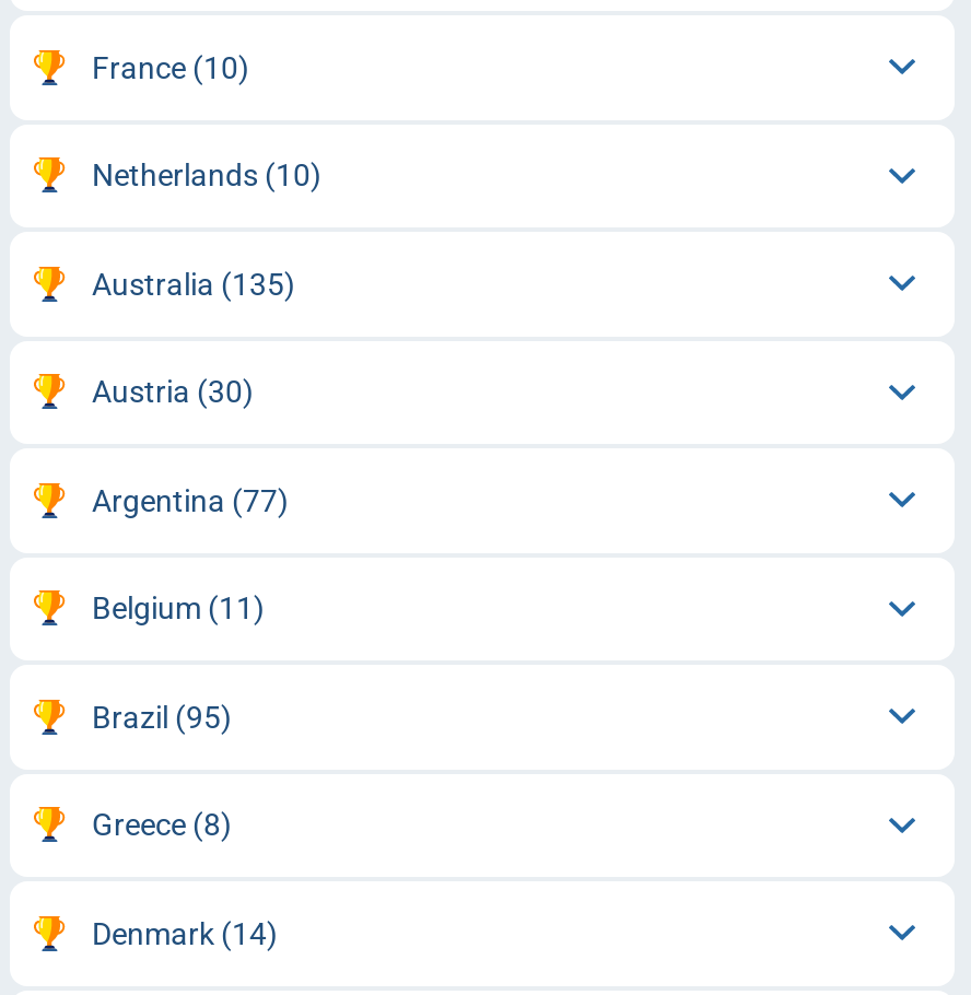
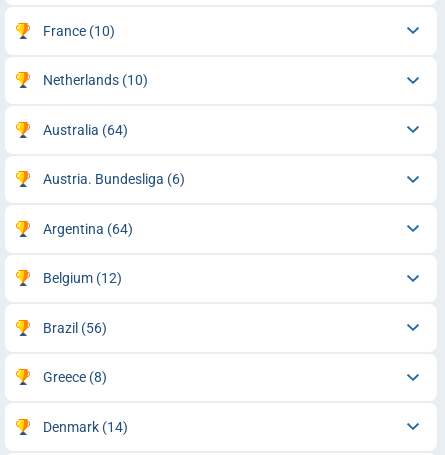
[92,266,295,301] Australia (135) -> [42,122,127,138] Australia (64)
[92,374,254,409] Austria (30) -> [42,171,184,187] Austria. Bundesliga (6)
[92,483,289,518] Argentina (77) -> [42,221,132,237] Argentina (64)
[92,591,265,626] Belgium (11) -> [42,270,121,286] Belgium (12)
[92,699,232,734] Brazil (95) -> [42,320,106,336] Brazil (56)

